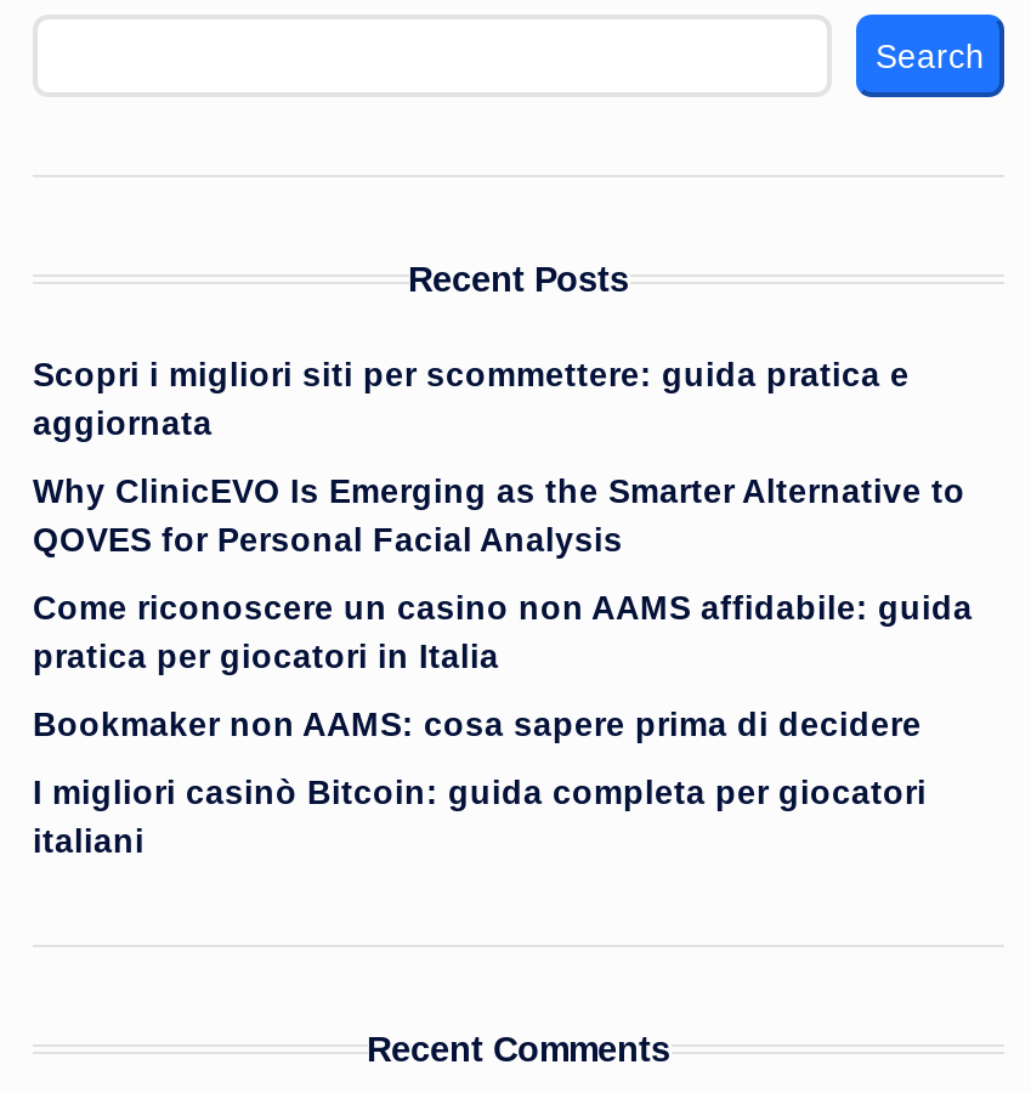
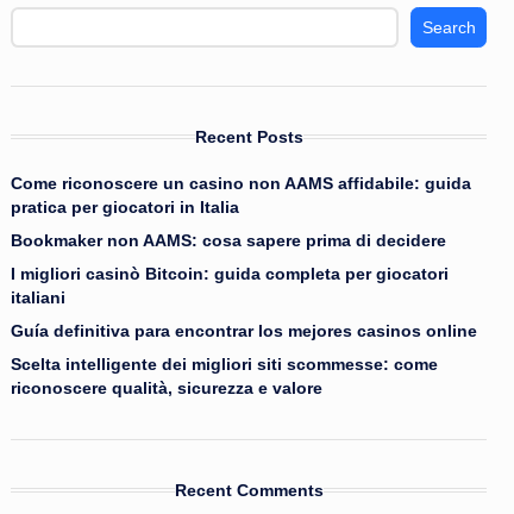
[33,357,965,559] Scopri i migliori siti per scommettere: guida pratica e | aggiornata | Why ClinicEVO Is Emerging as the Smarter Alternative to | QOVES for Personal Facial Analysis -> none
moved [33,590,973,860] -> [11,175,471,307]: Come riconoscere un casino non AAMS affidabile: guida | pratica per giocatori in Italia | Bookmaker non AAMS: cosa sapere prima di decidere | I migliori casinò Bitcoin: guida completa per giocatori | italiani
none -> [11,322,477,397] Guía definitiva para encontrar los mejores casinos online | Scelta intelligente dei migliori siti scommesse: come | riconoscere qualità, sicurezza e valore

